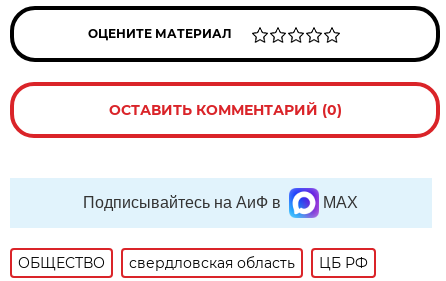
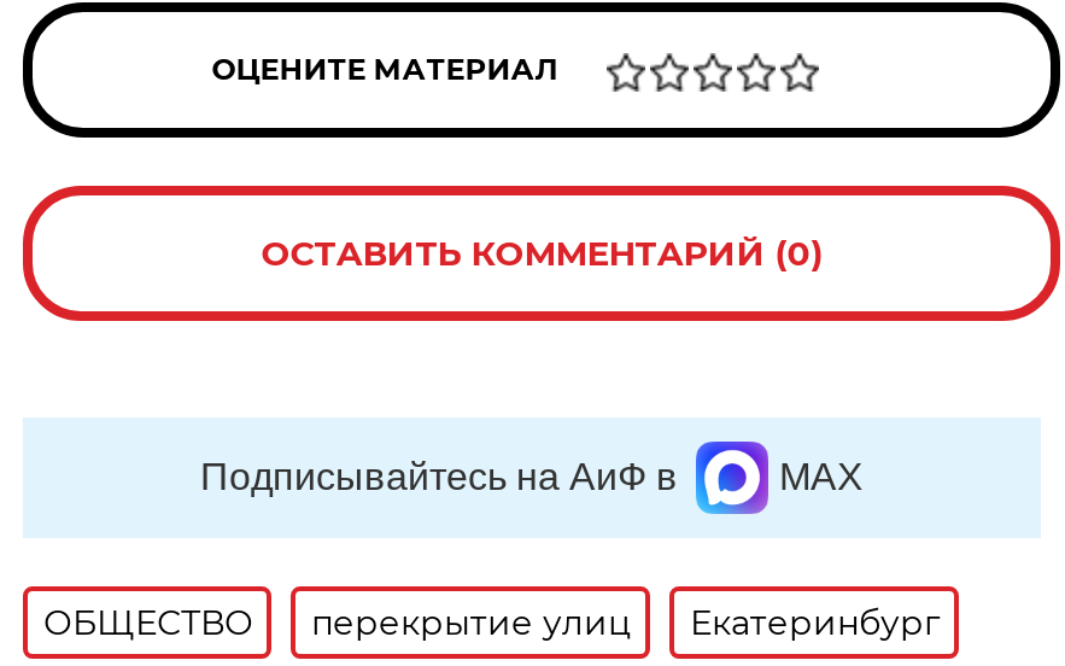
[129,254,368,272] свердловская область | ЦБ РФ -> [311,601,941,644] перекрытие улиц | Екатеринбург

